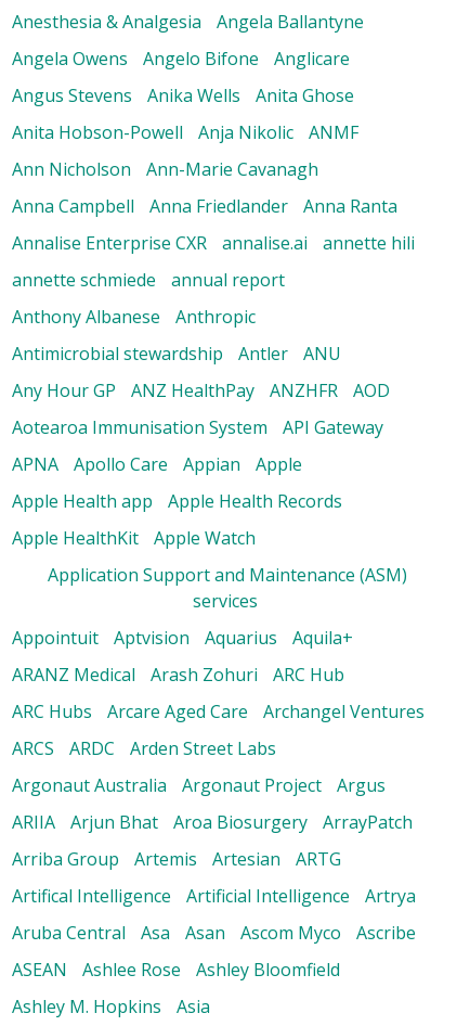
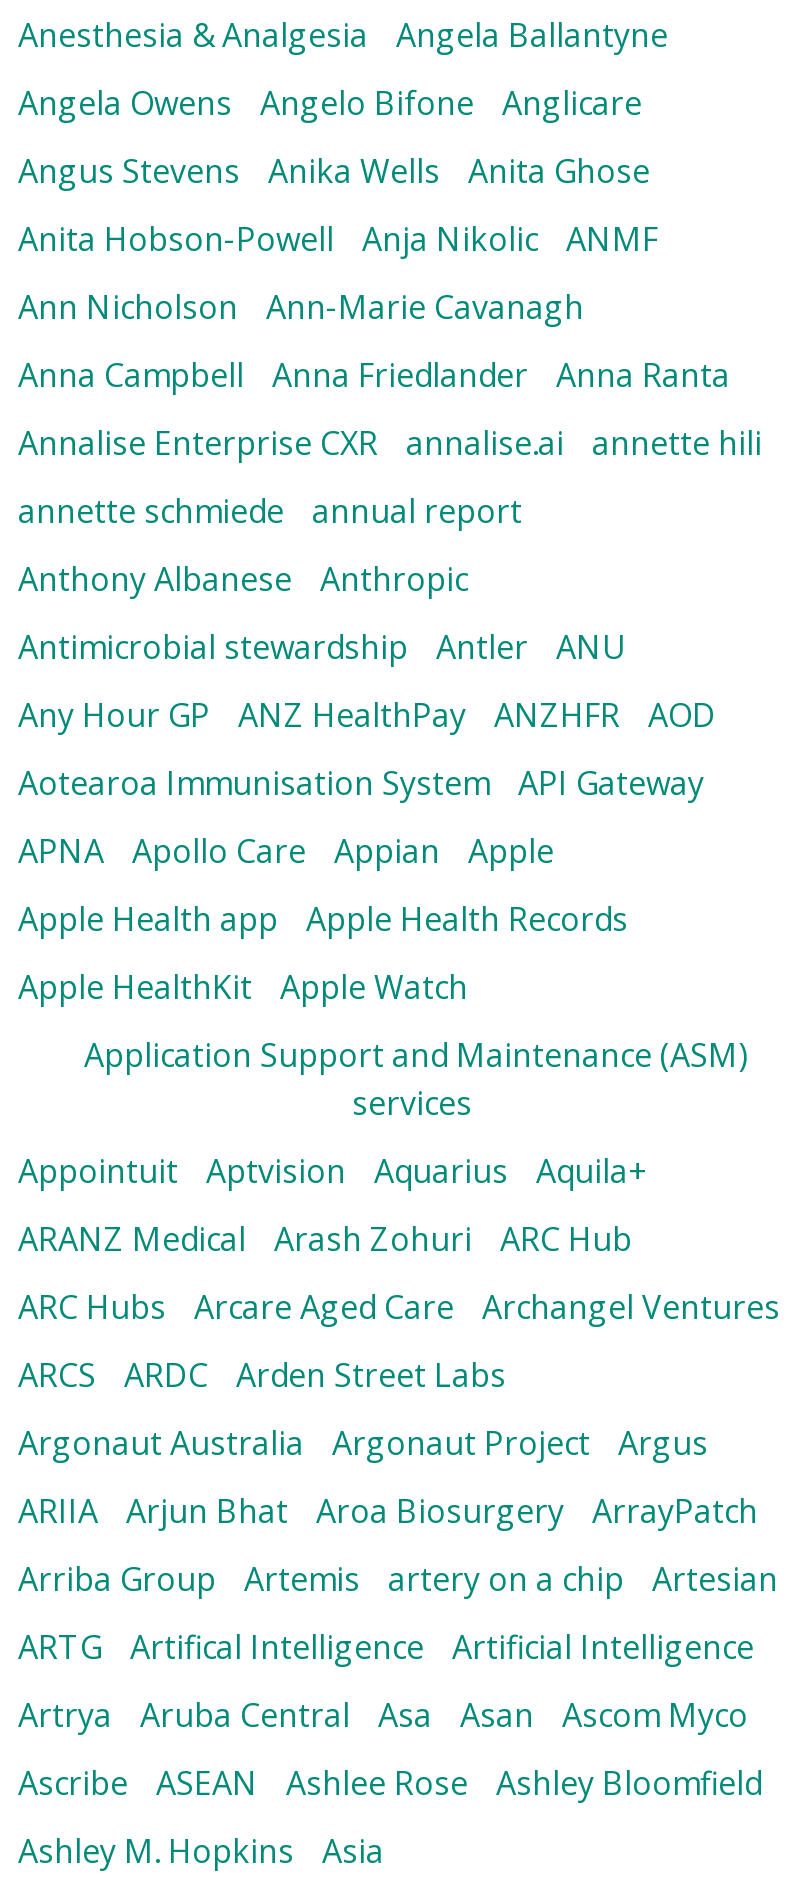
[12,847,345,870] Arriba Group Artemis Artesian ARTG -> [18,1556,786,1600] Arriba Group Artemis artery on a chip Artesian
[12,883,420,907] Artifical Intelligence Artificial Intelligence Artrya -> [18,1624,762,1668] ARTG Artifical Intelligence Artificial Intelligence
[12,920,420,944] Aruba Central Asa Asan Ascom Myco Ascribe -> [18,1692,756,1736] Artrya Aruba Central Asa Asan Ascom Myco
[12,957,344,981] ASEAN Ashlee Rose Ashley Bloomfield -> [18,1760,770,1804] Ascribe ASEAN Ashlee Rose Ashley Bloomfield

